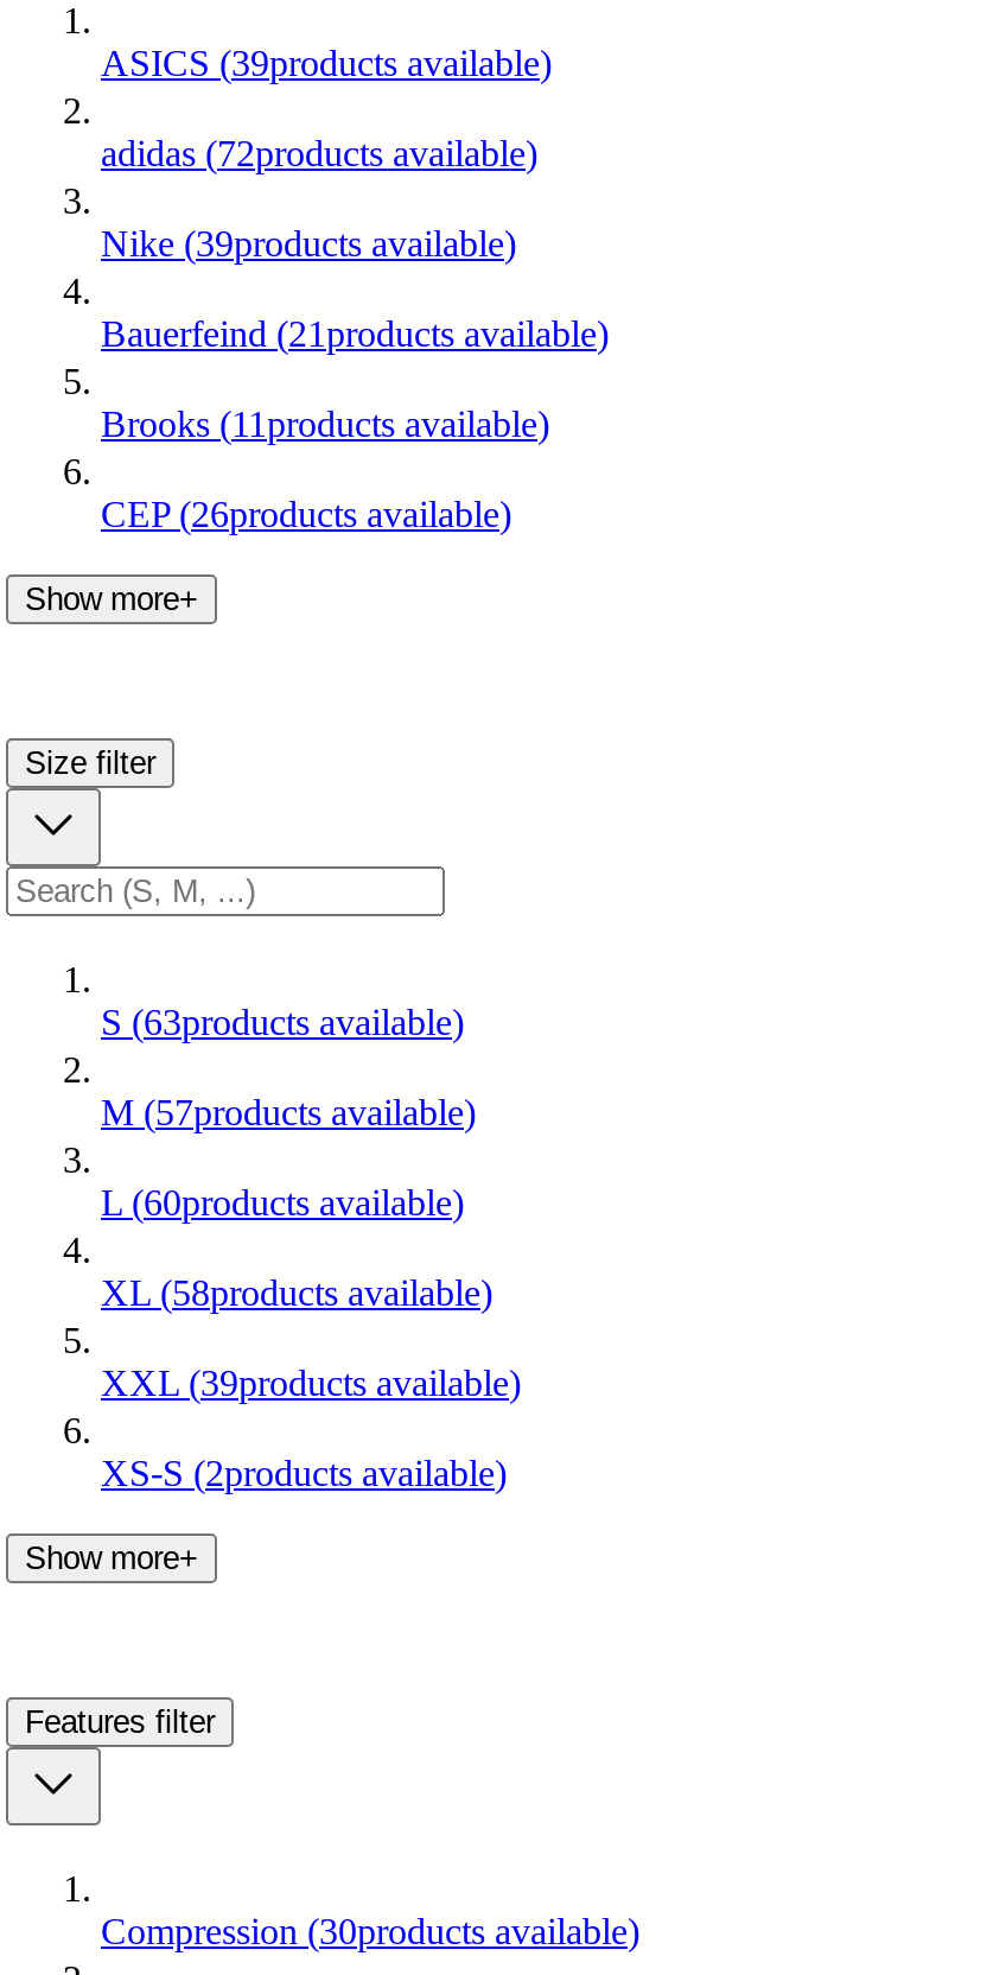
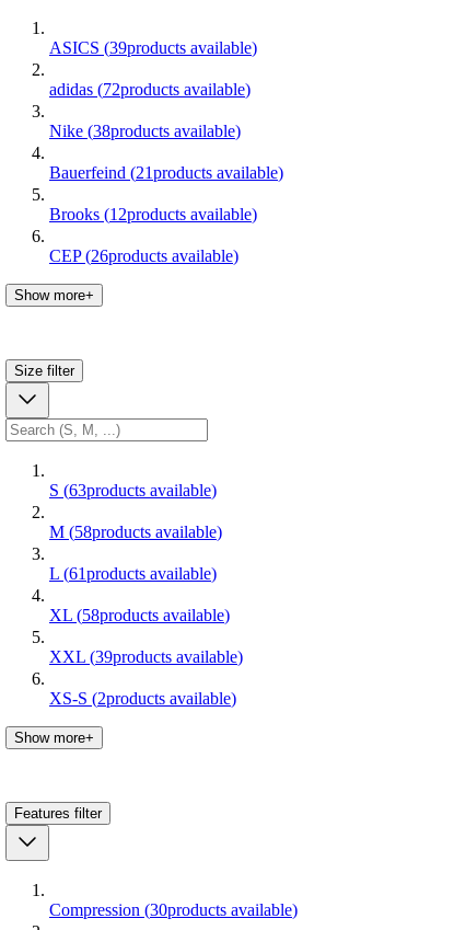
[101,222,516,263] Nike (39products available) -> [49,121,241,140] Nike (38products available)
[101,403,549,443] Brooks (11 products available) -> [49,205,257,223] Brooks (12 products available)
[101,1091,476,1132] M (57products available) -> [49,522,222,541] M (58products available)
[101,1181,464,1222] L (60products available) -> [49,564,217,582] L (61products available)

